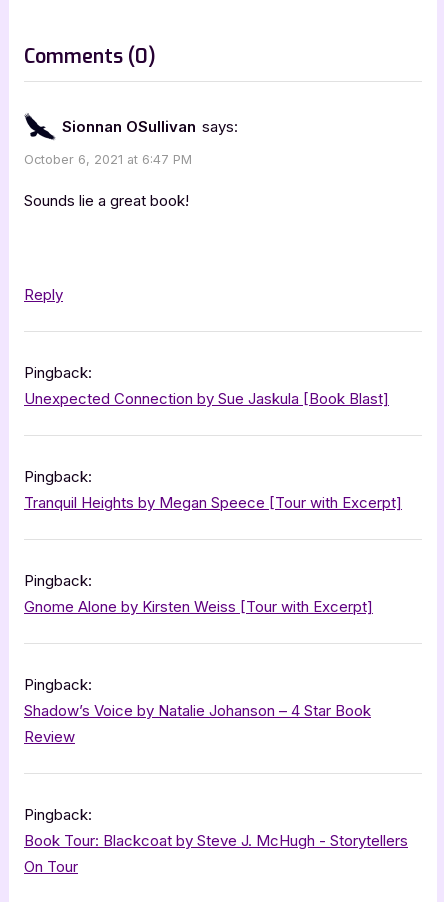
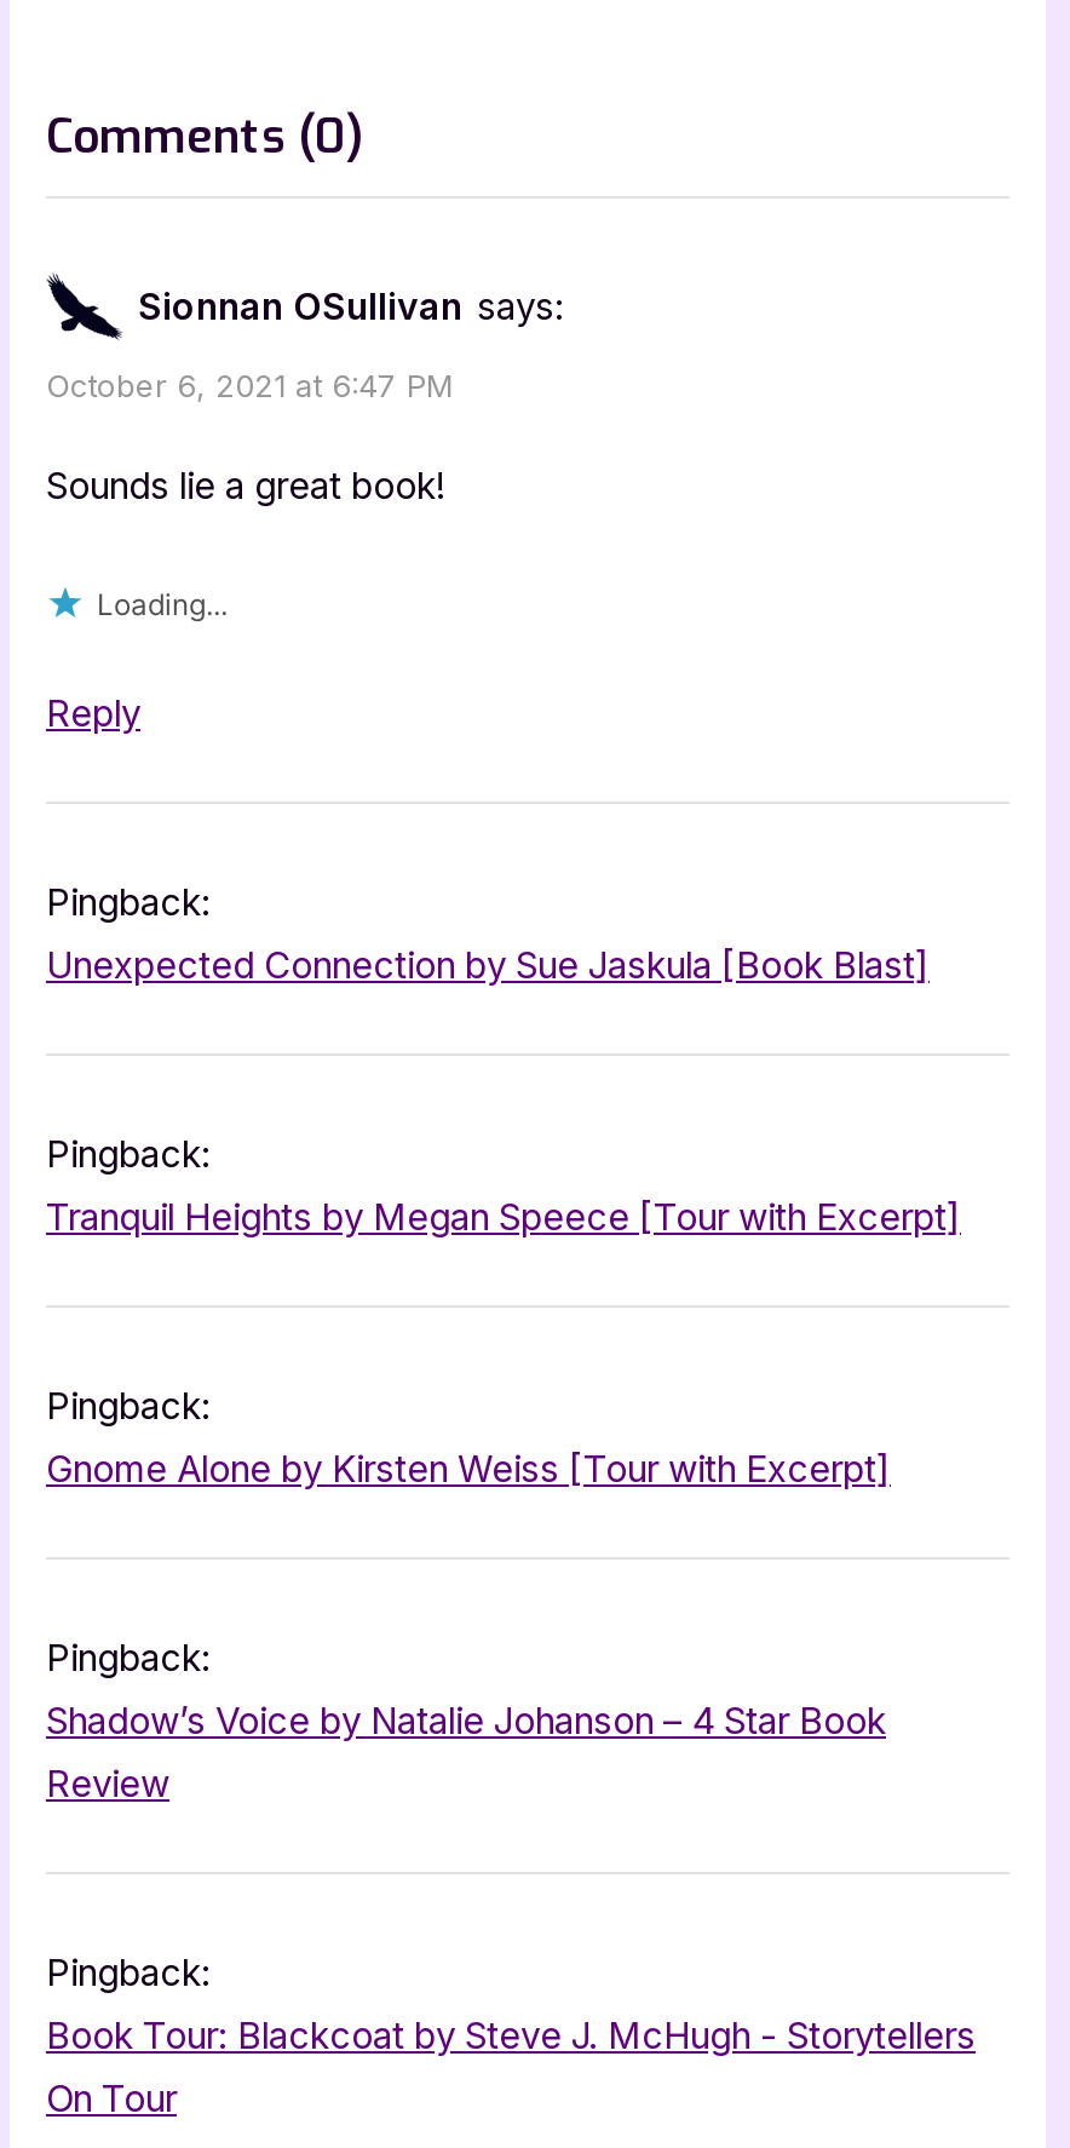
none -> [97,586,228,622] Loading...

